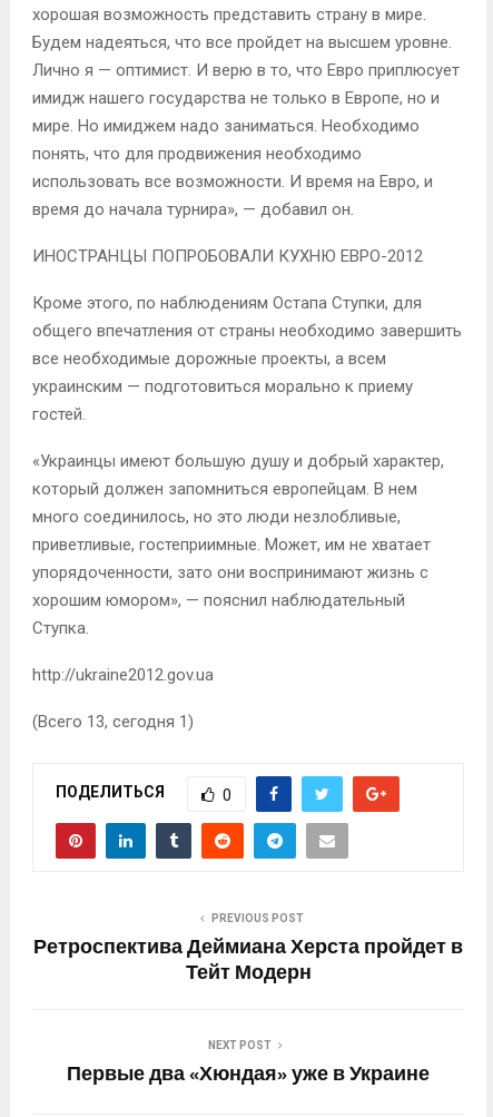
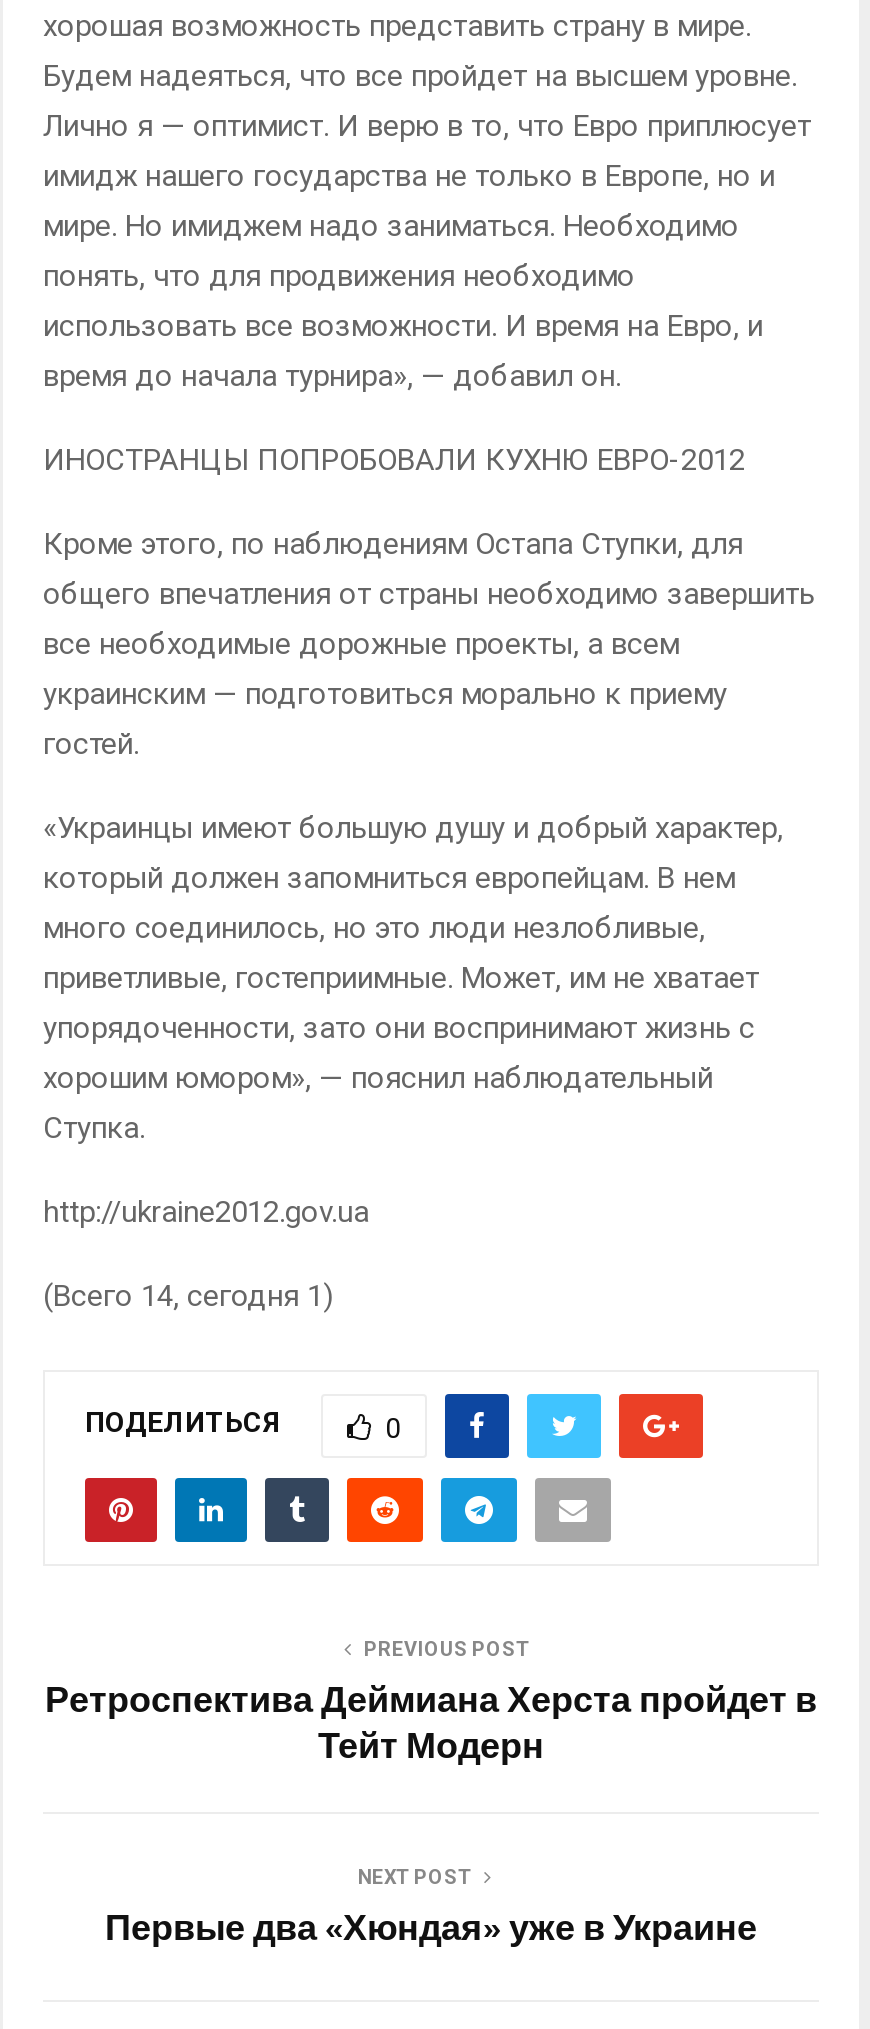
[32,711,194,731] (Всего 13, сегодня 1) -> [43,1277,333,1313] (Всего 14, сегодня 1)

